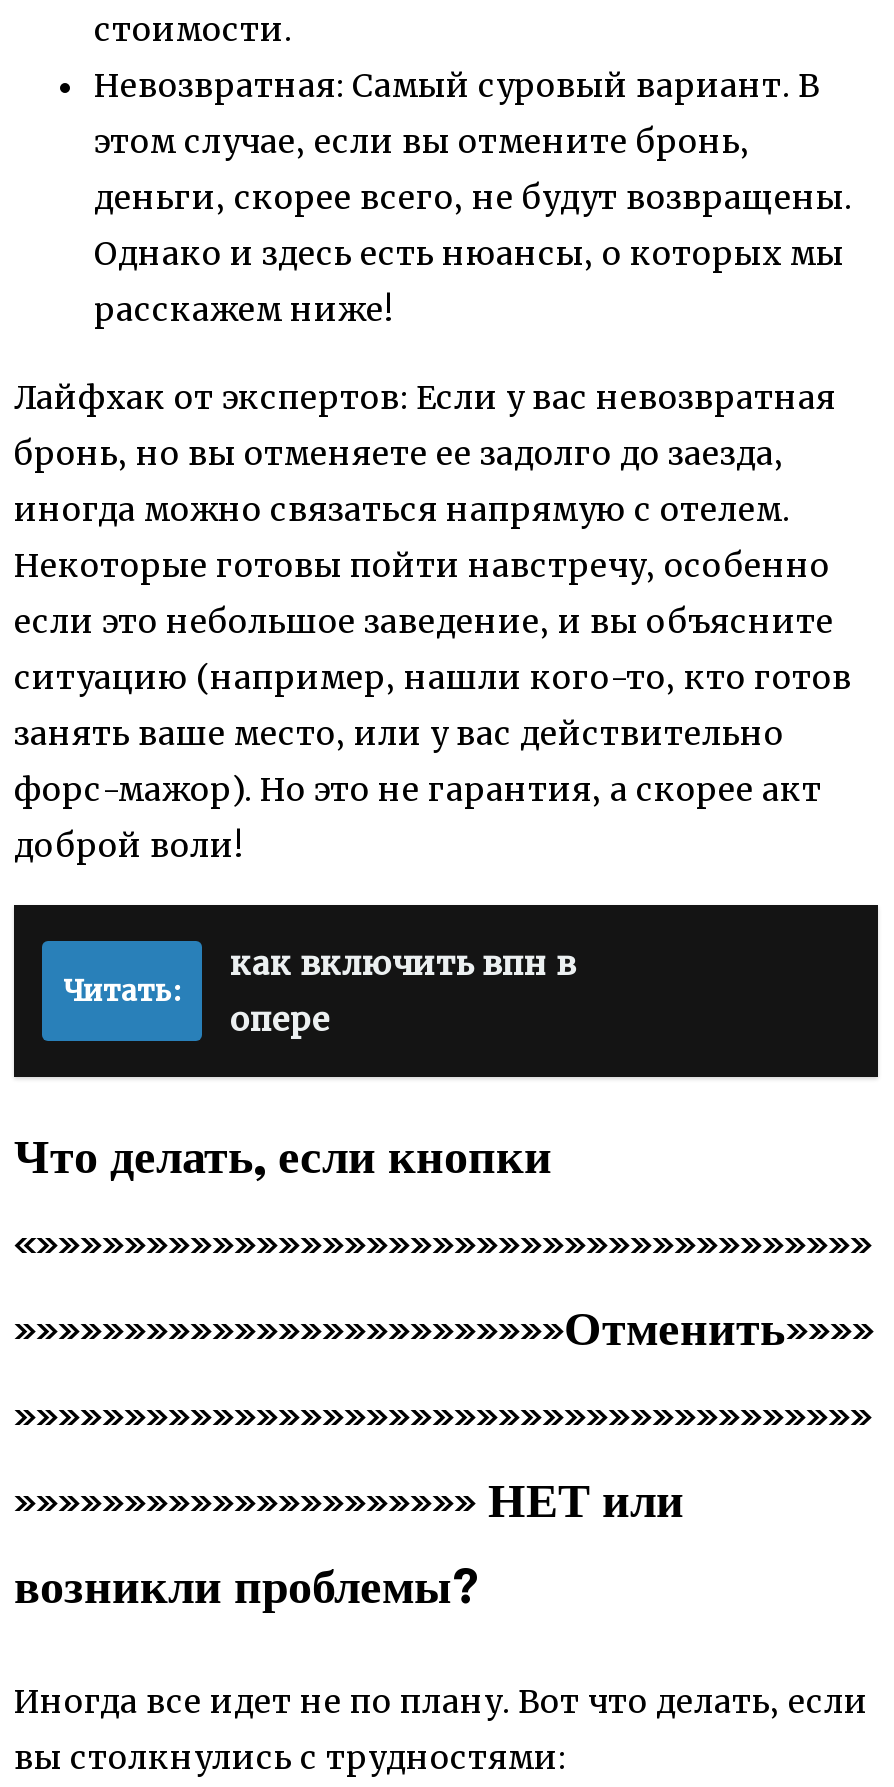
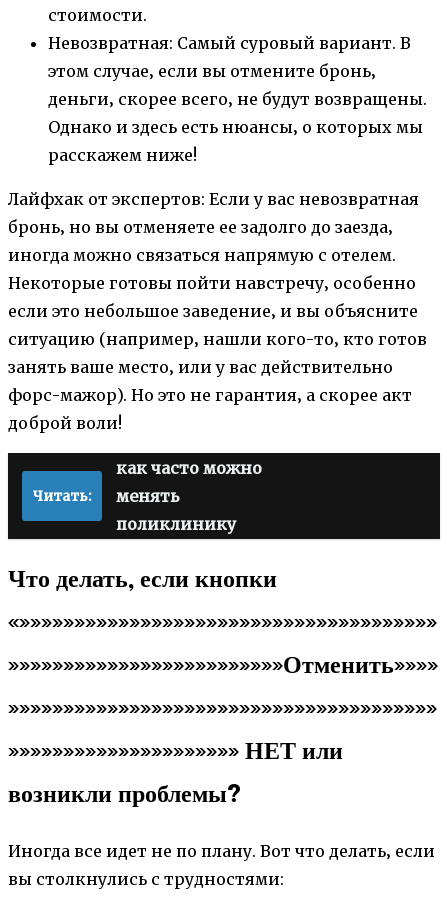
[230,943,576,1039] как включить впн в | опере -> [116,458,262,534] как часто можно | менять | поликлинику

